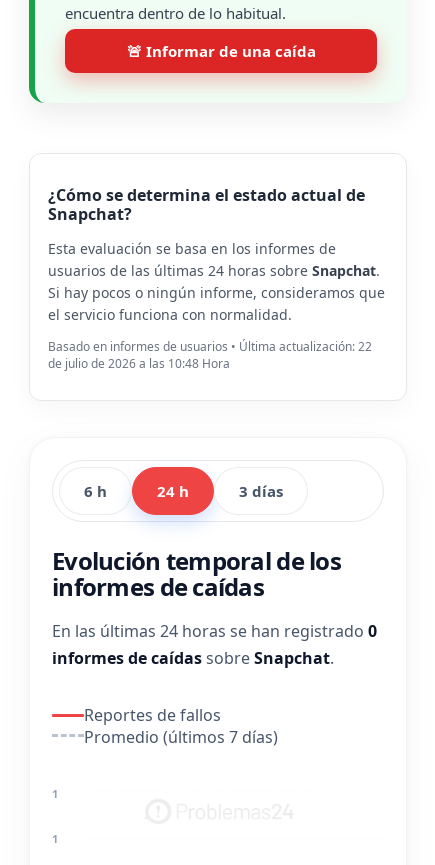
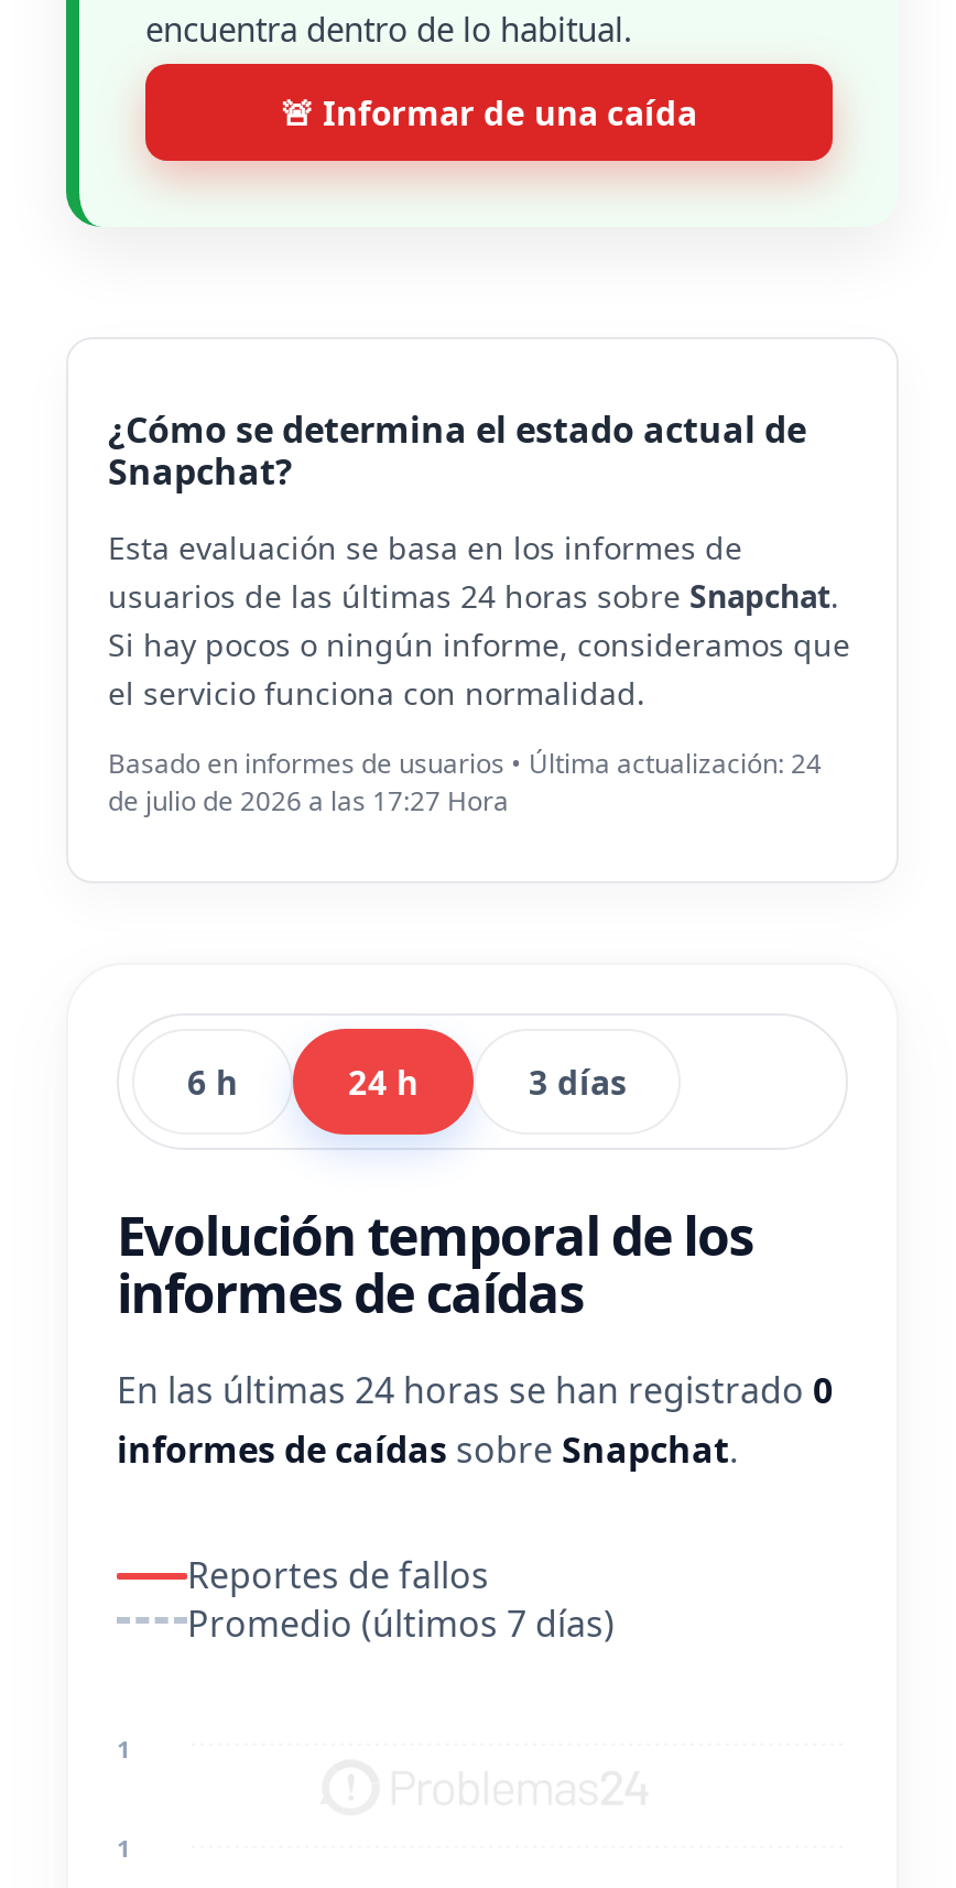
[48,338,372,355] Basado en informes de usuarios • Última actualización: 22 -> [108,745,822,782] Basado en informes de usuarios • Última actualización: 24
[48,355,230,372] de julio de 2026 a las 10:48 Hora -> [108,782,509,820] de julio de 2026 a las 17:27 Hora

